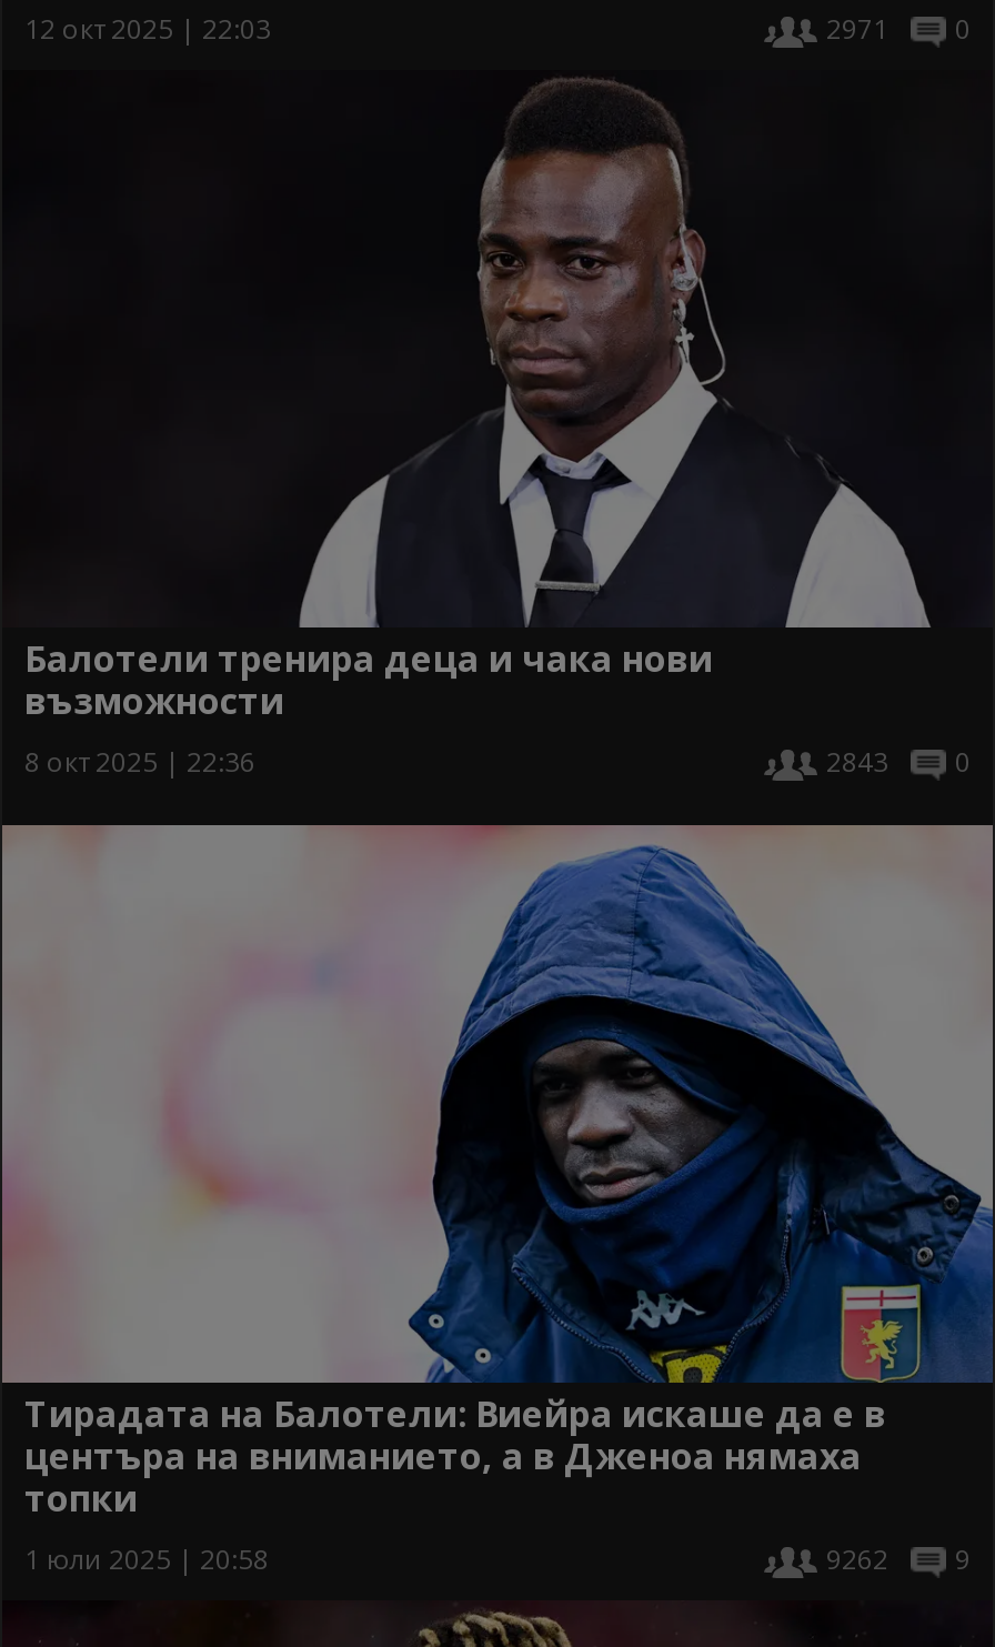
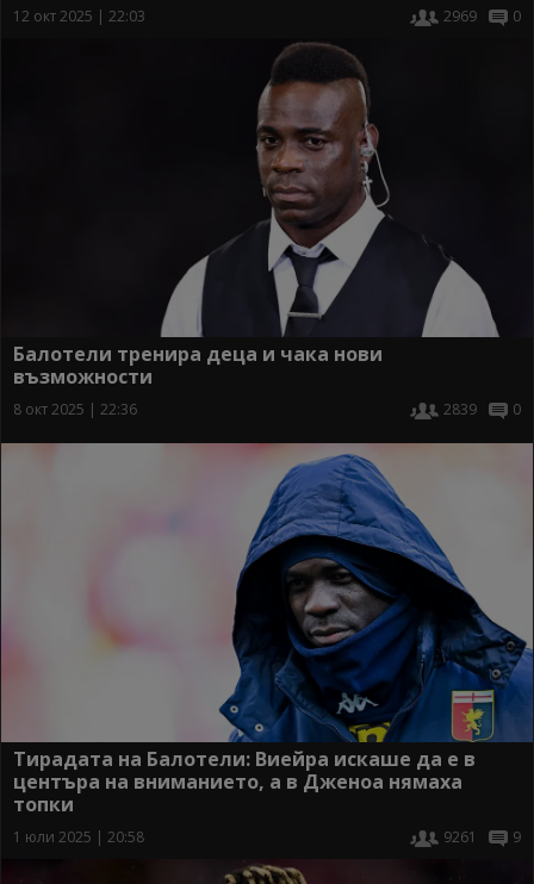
[826,10,971,48] 2971 0 -> [443,6,521,26] 2969 0
[826,743,971,781] 2843 0 -> [443,399,521,419] 2839 0
[826,1541,971,1578] 9262 9 -> [443,827,521,847] 9261 9

